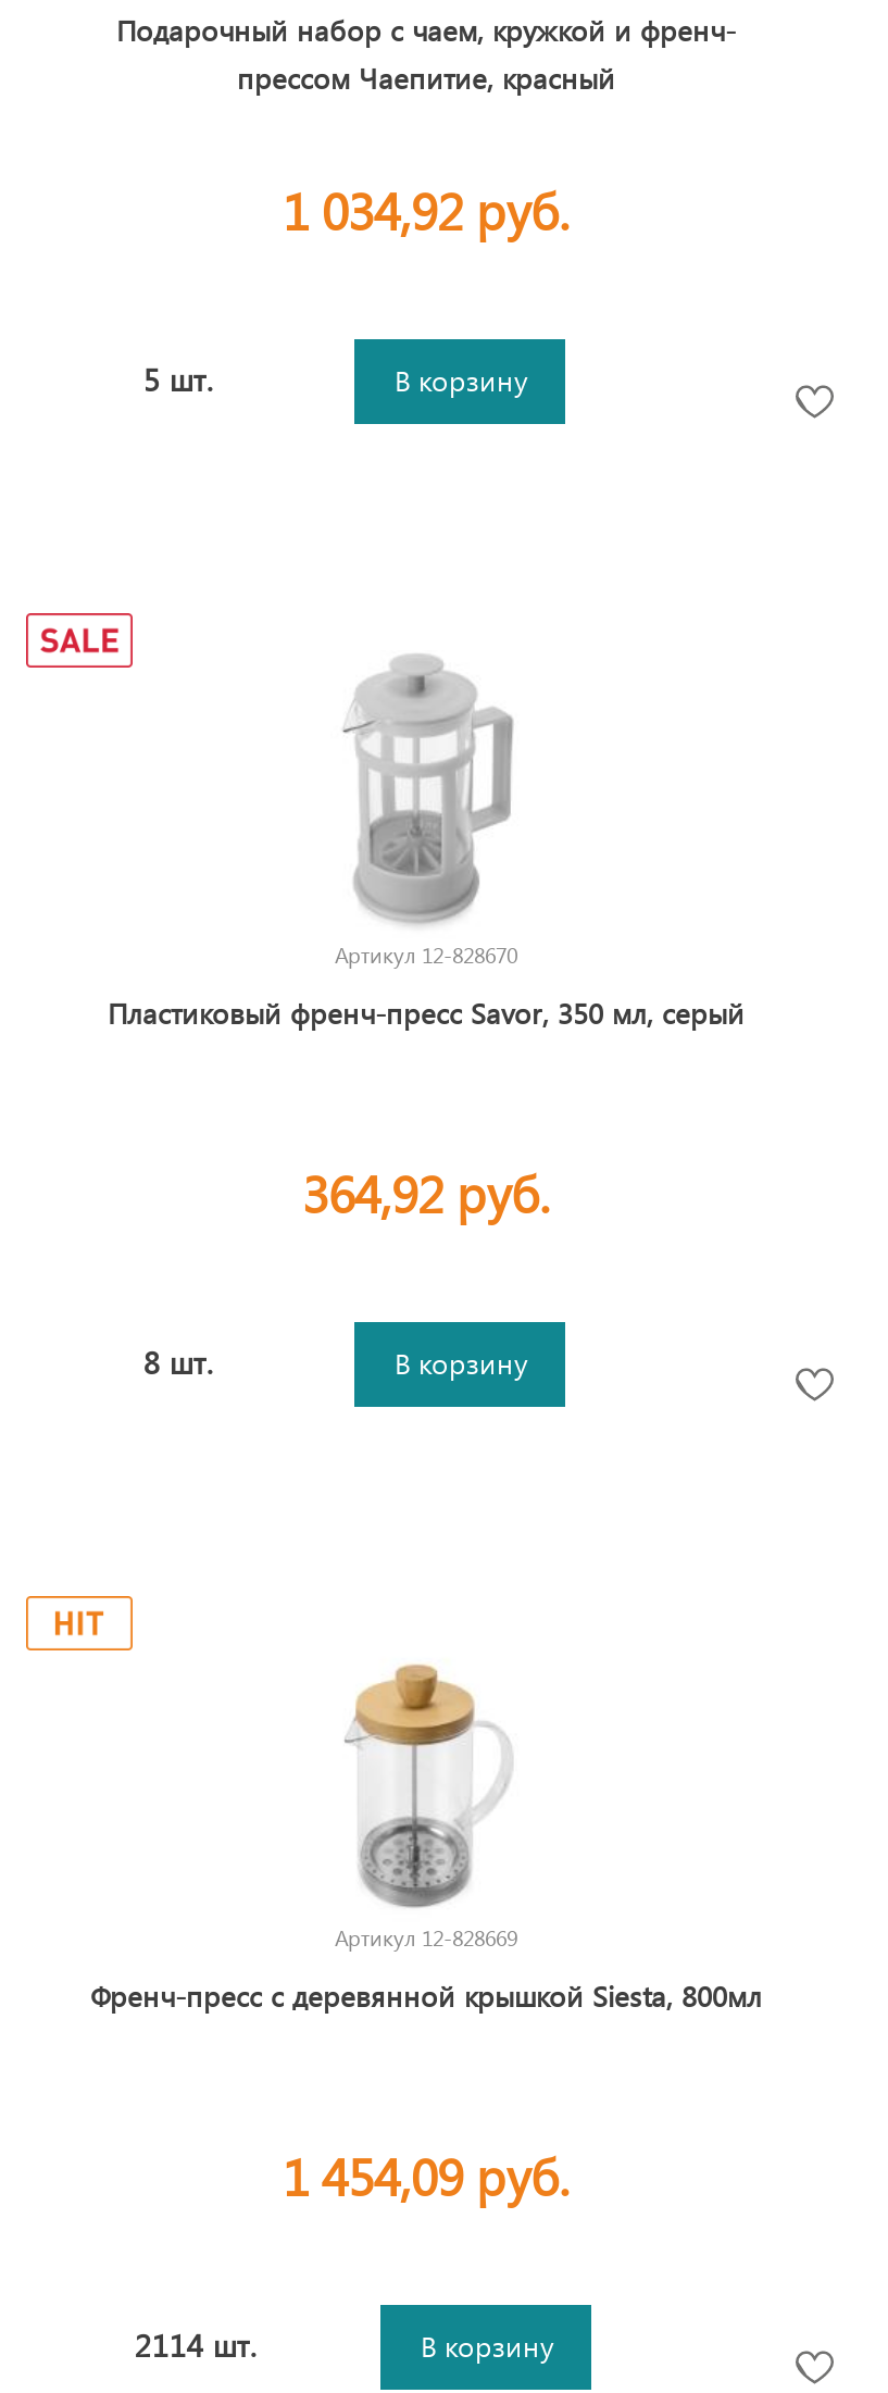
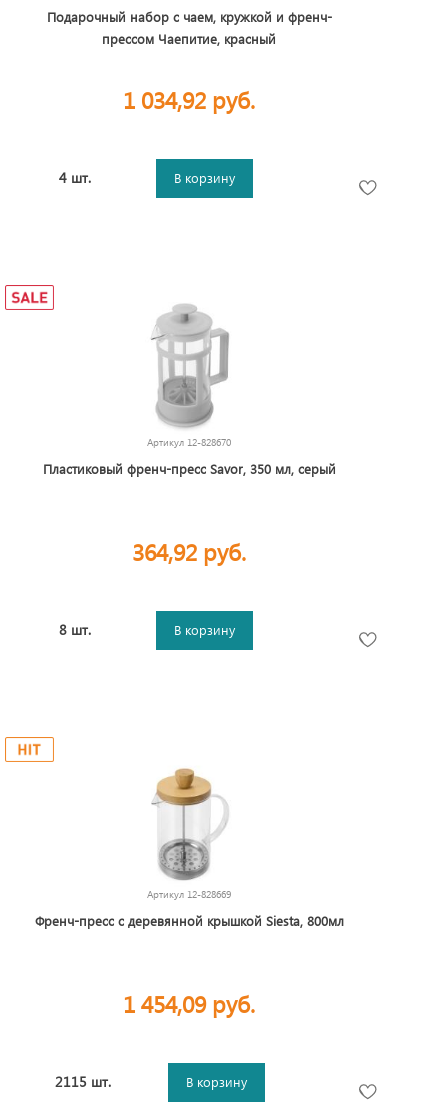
[143,359,213,400] 5 шт. -> [59,168,91,187] 4 шт.
[135,2325,256,2366] 2114 шт. -> [55,1072,111,1091] 2115 шт.

